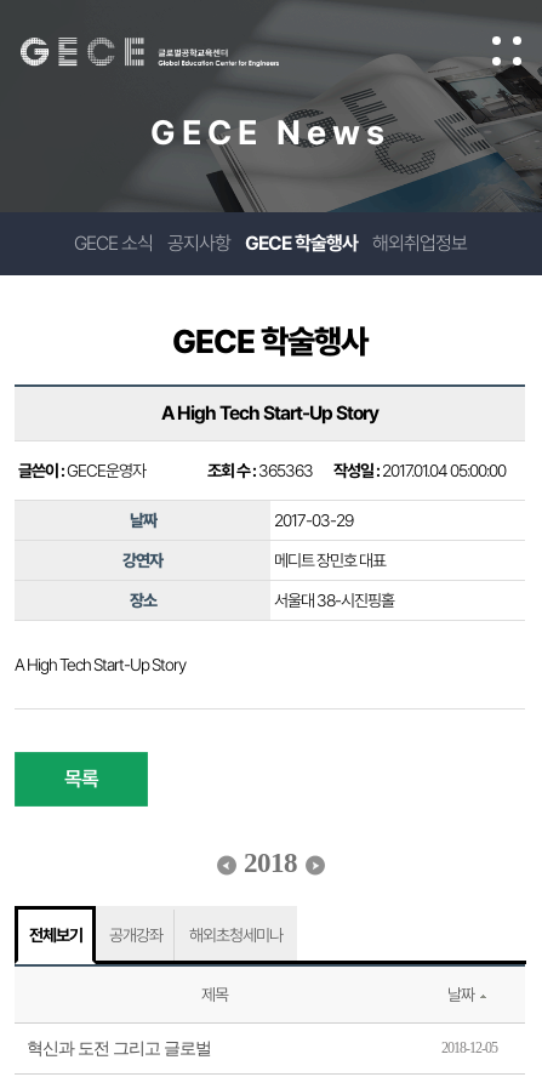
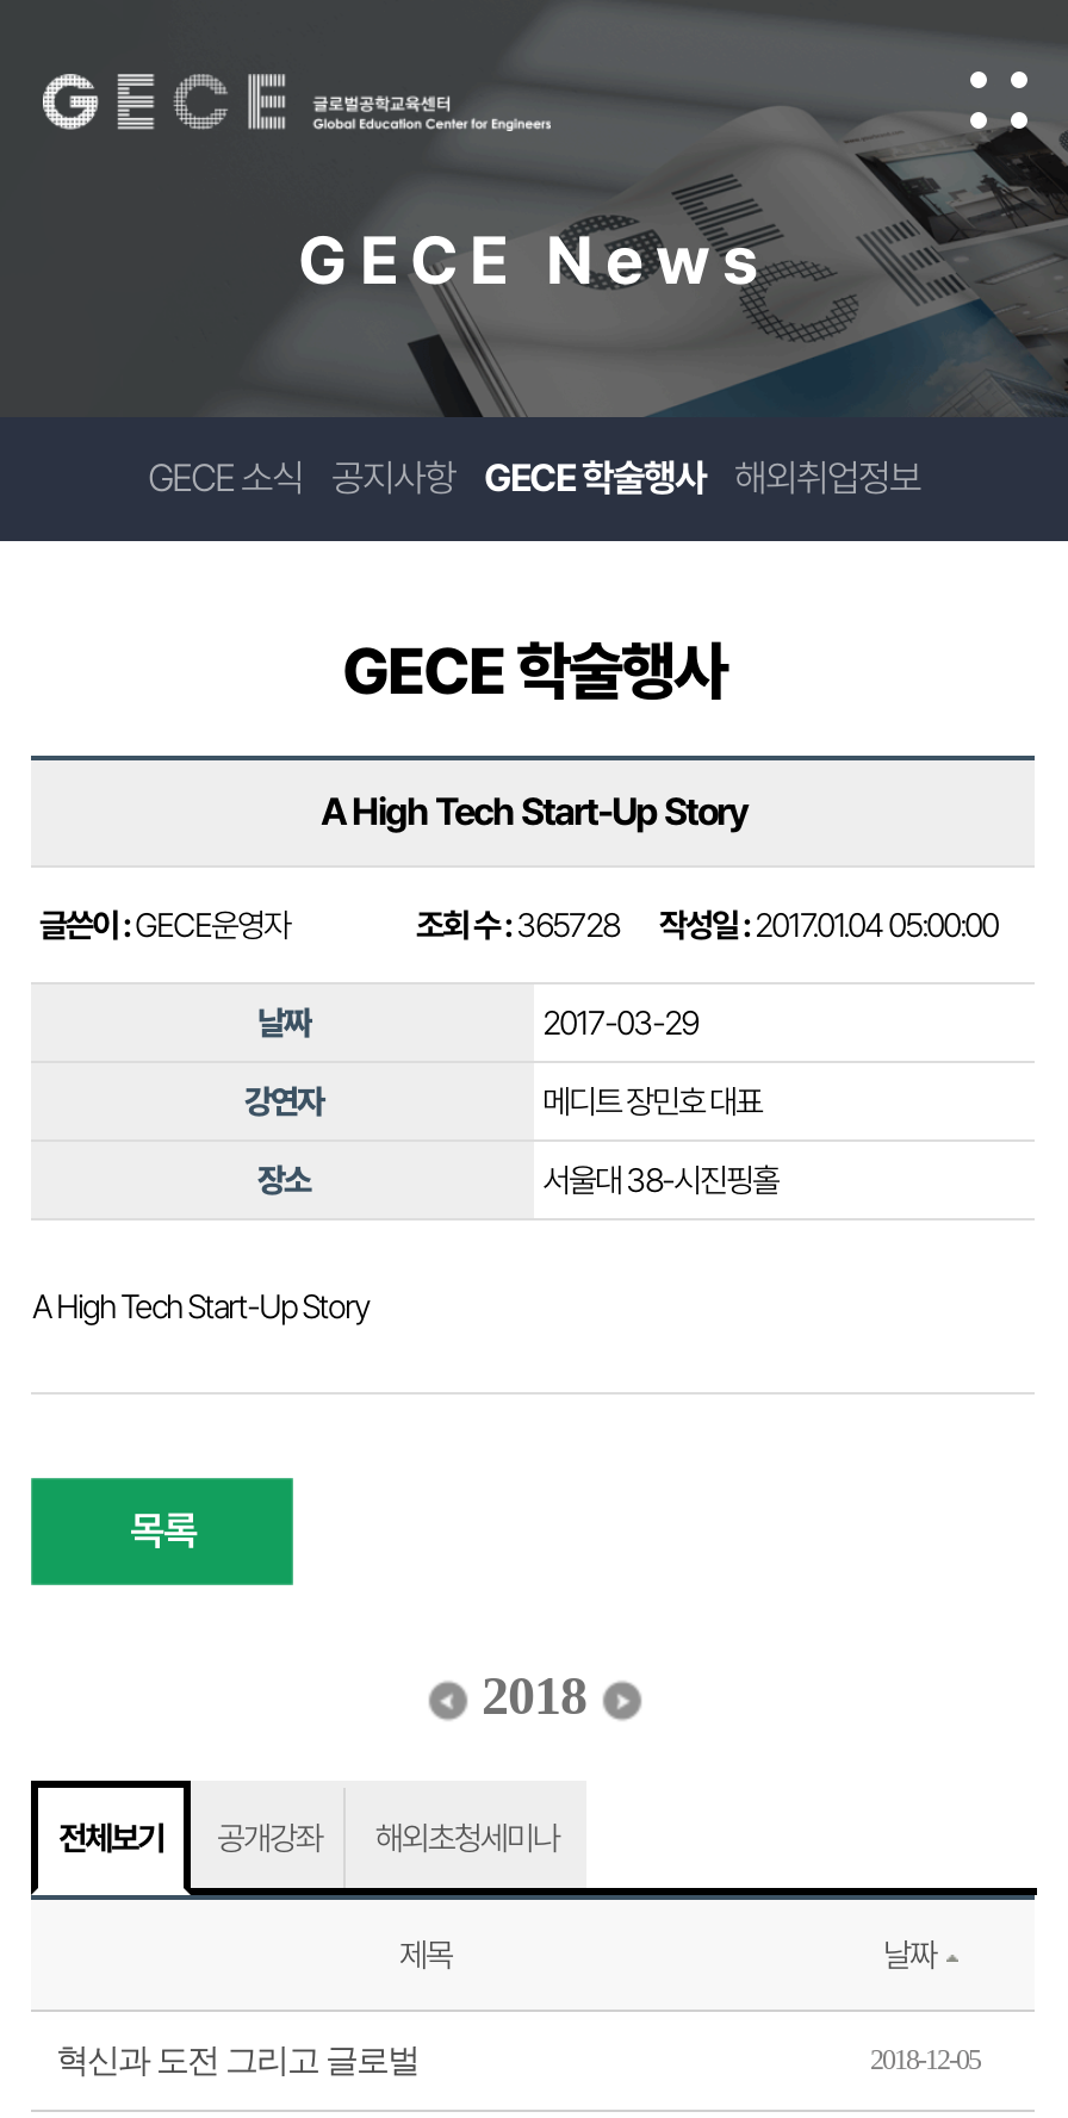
[208,461,506,480] 조회 수 : 365363 작성일 : 2017.01.04 05:00:00 -> [416,906,997,944] 조회 수 : 365728 작성일 : 2017.01.04 05:00:00

